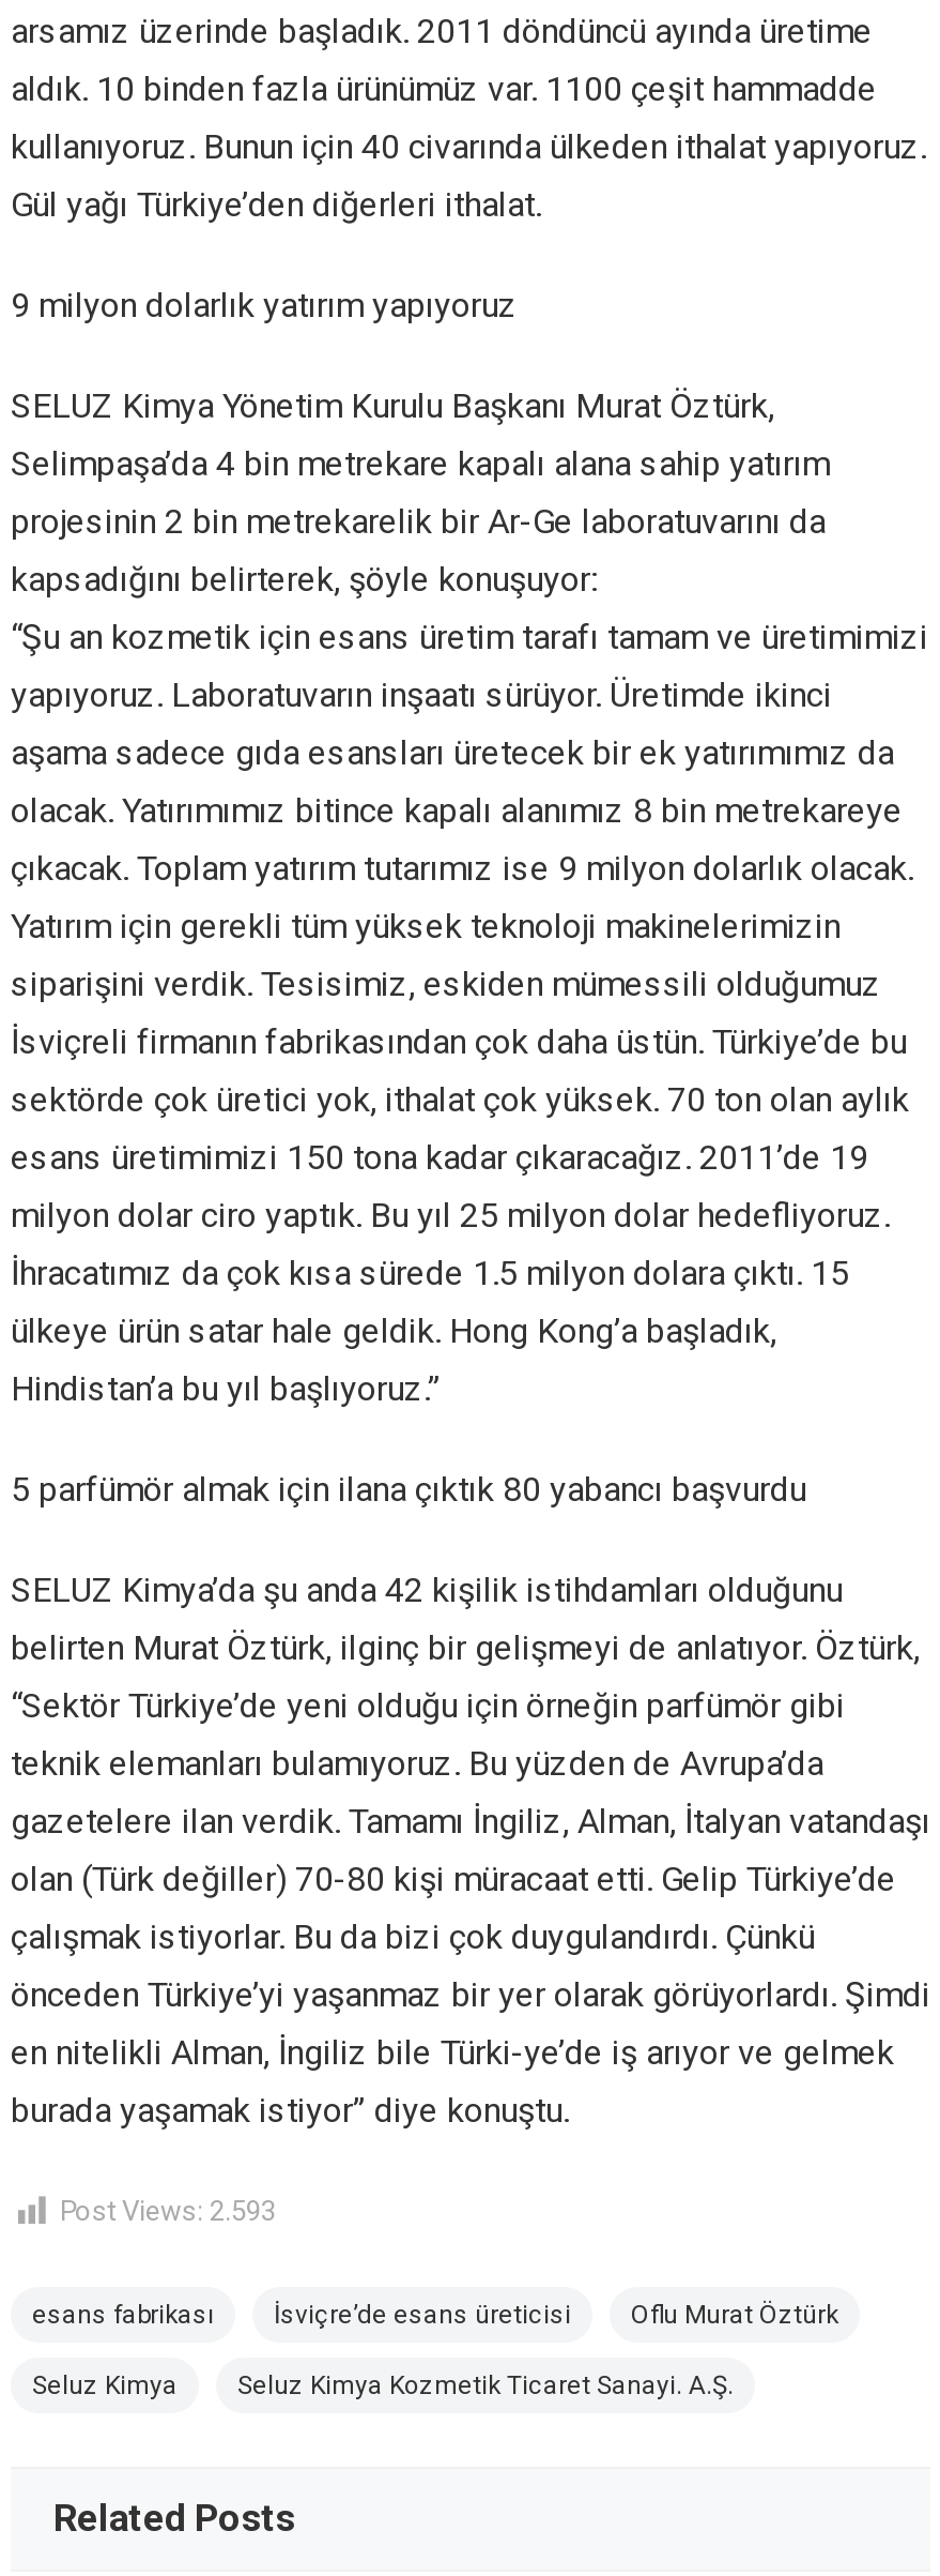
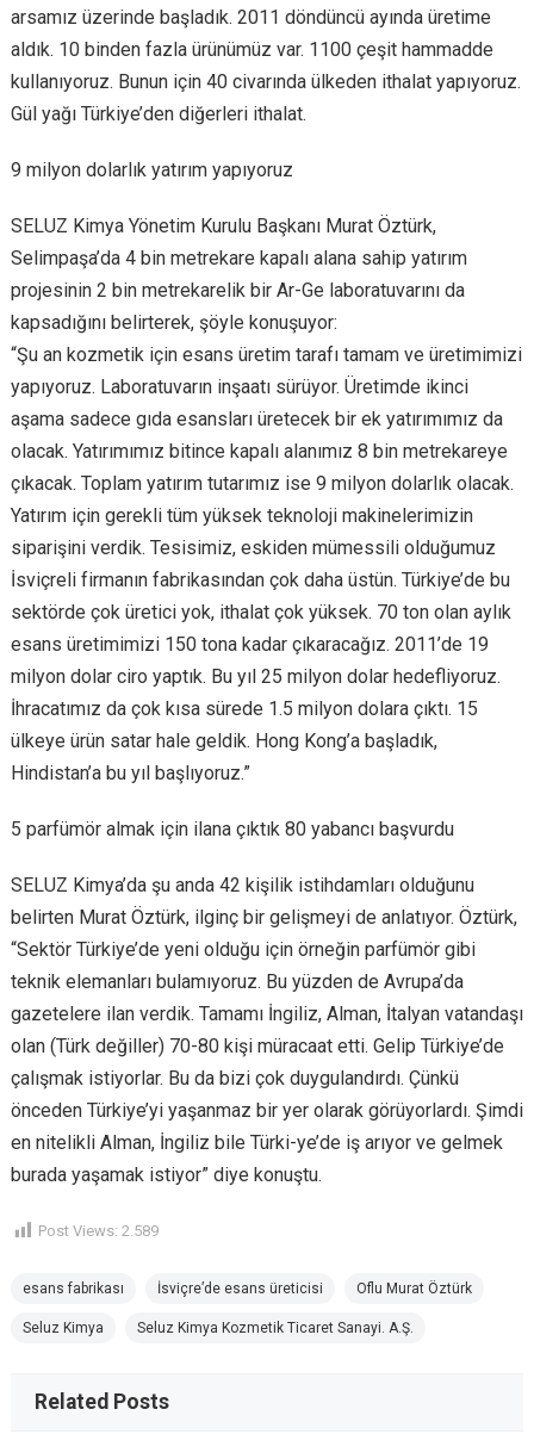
[60,2195,276,2227] Post Views: 2.593 -> [38,1222,159,1240] Post Views: 2.589

